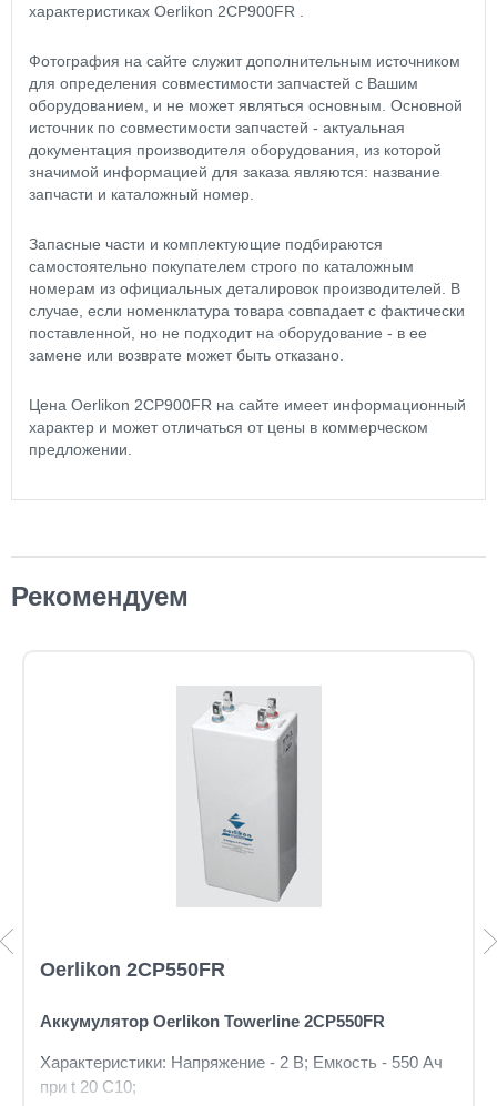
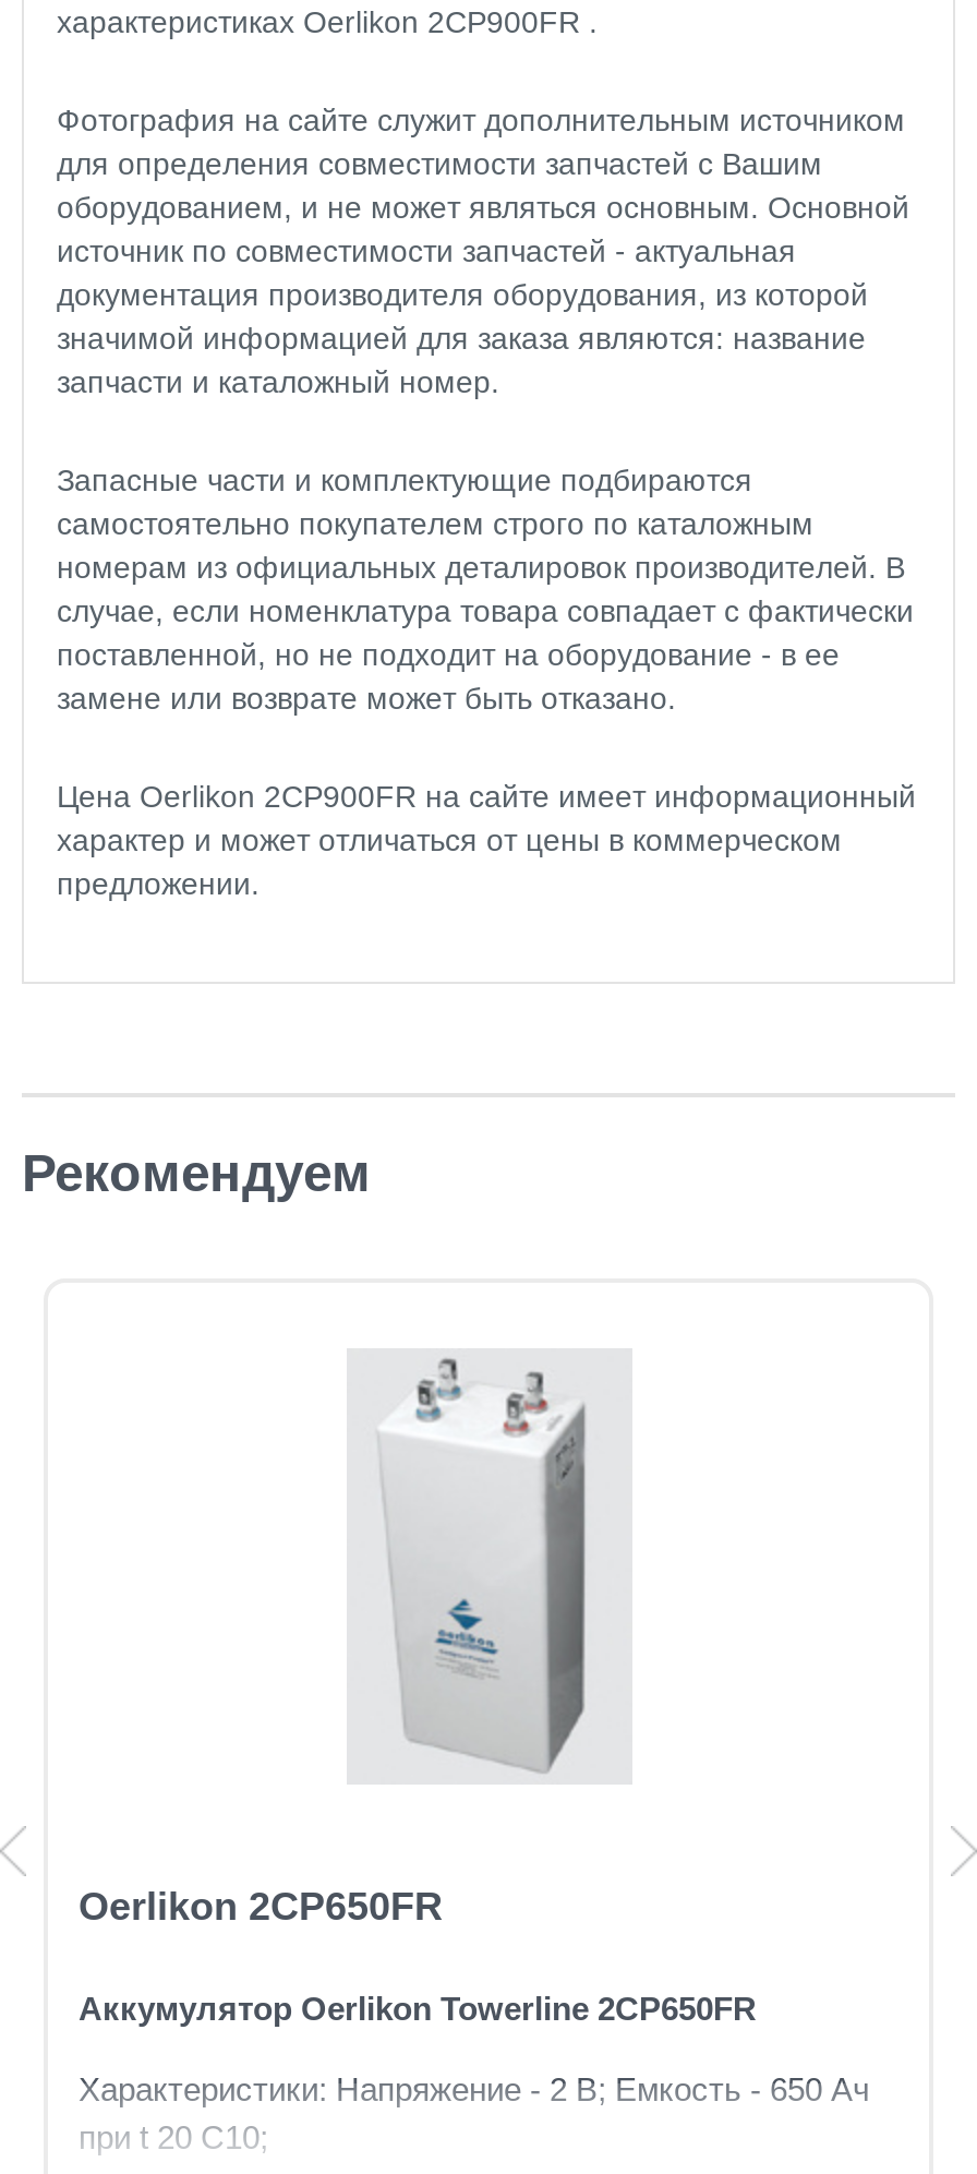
[40,959,225,981] Oerlikon 2CP550FR -> [79,1885,443,1929] Oerlikon 2CP650FR
[40,1012,385,1031] Аккумулятор Oerlikon Towerline 2CP550FR -> [79,1990,757,2027] Аккумулятор Oerlikon Towerline 2CP650FR
[40,1053,443,1072] Характеристики: Напряжение - 2 В; Емкость - 550 Ач -> [79,2071,870,2108] Характеристики: Напряжение - 2 В; Емкость - 650 Ач

